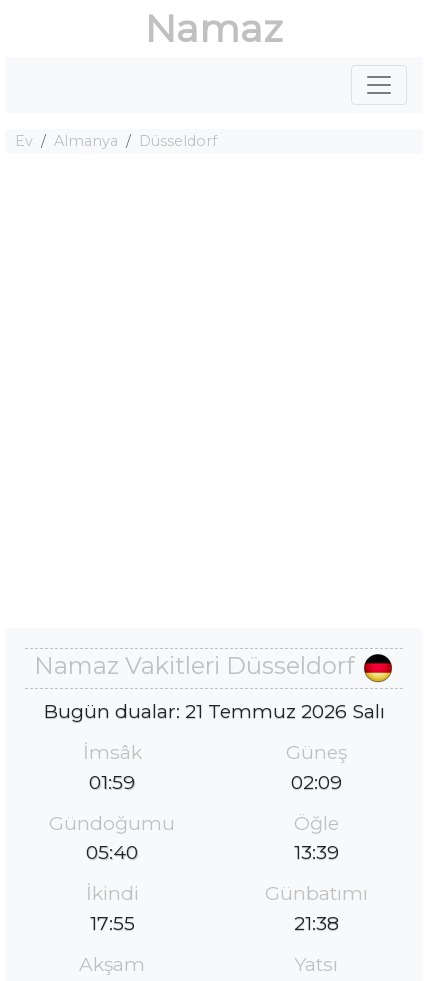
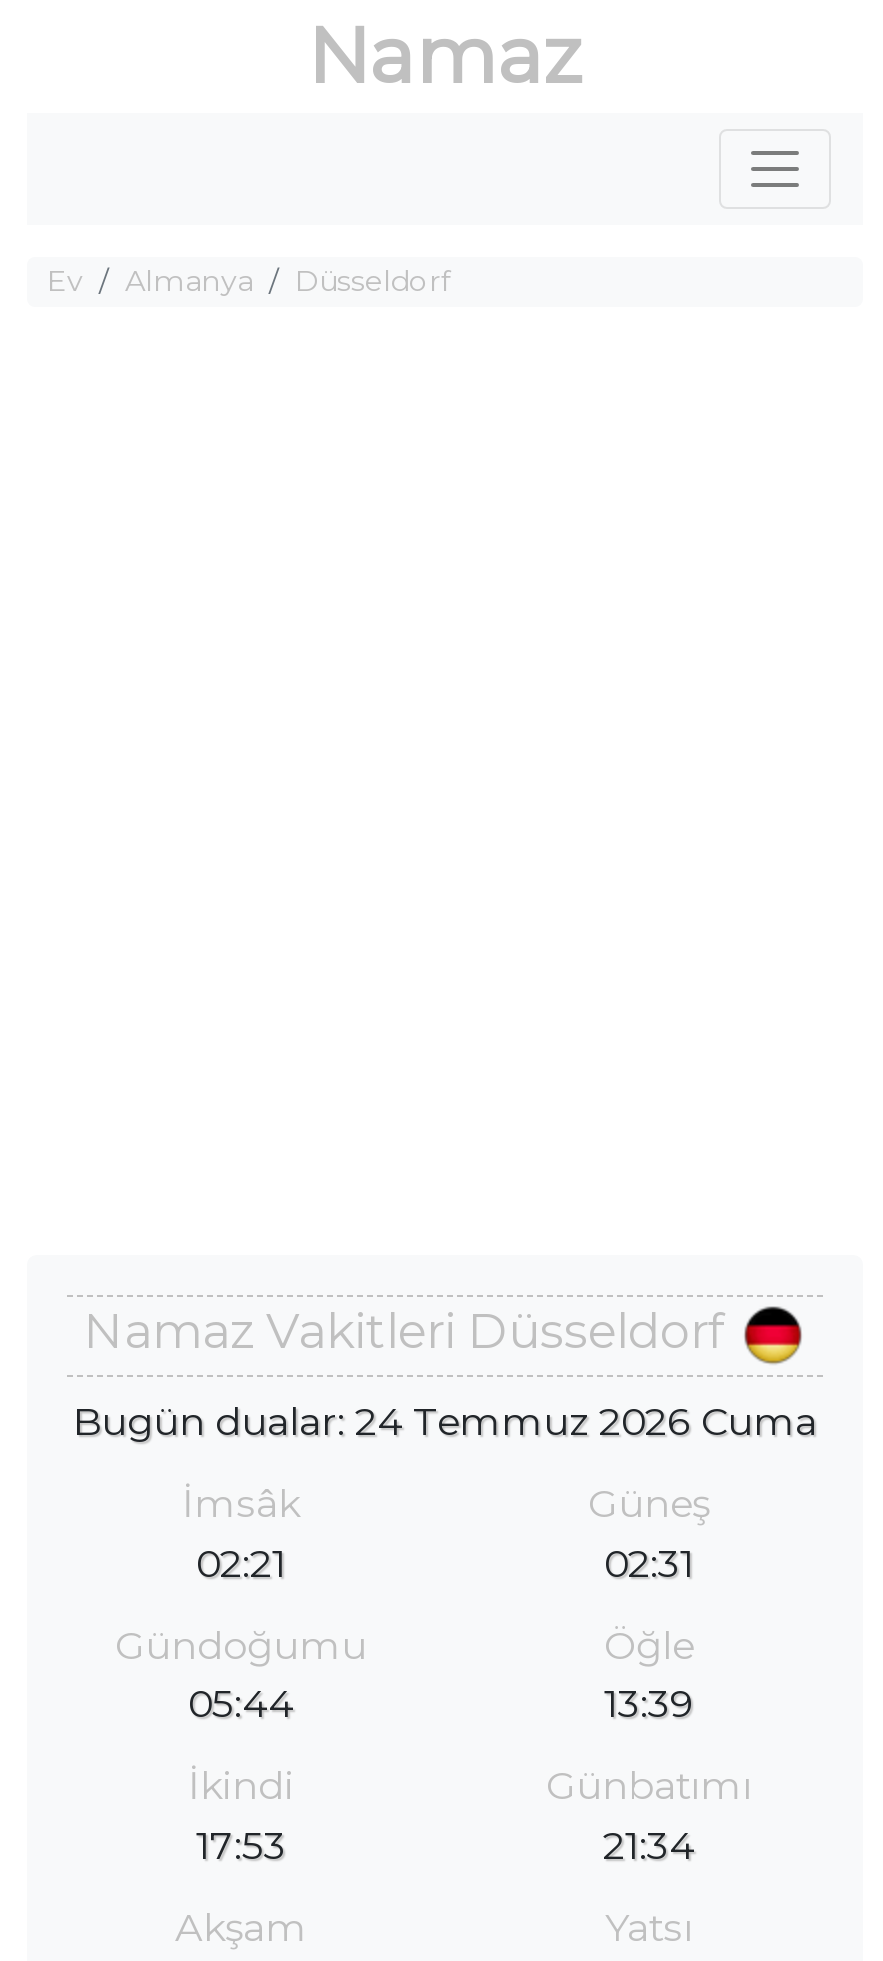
[43,699,384,723] Bugün dualar: 21 Temmuz 2026 Salı -> [73,1397,817,1445] Bugün dualar: 24 Temmuz 2026 Cuma
[89,770,135,794] 01:59 -> [196,1538,286,1586] 02:21
[290,770,341,794] 02:09 -> [604,1538,694,1586] 02:31
[86,840,138,864] 05:40 -> [188,1680,294,1728] 05:44
[89,911,134,935] 17:55 -> [196,1822,286,1870] 17:53
[293,911,338,935] 21:38 -> [603,1822,695,1870] 21:34

